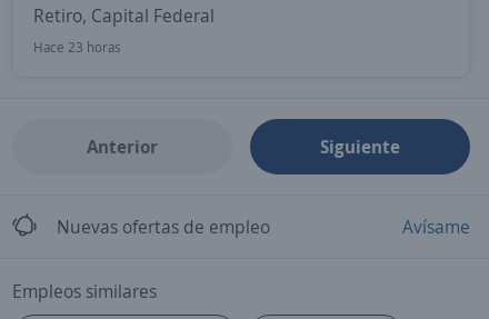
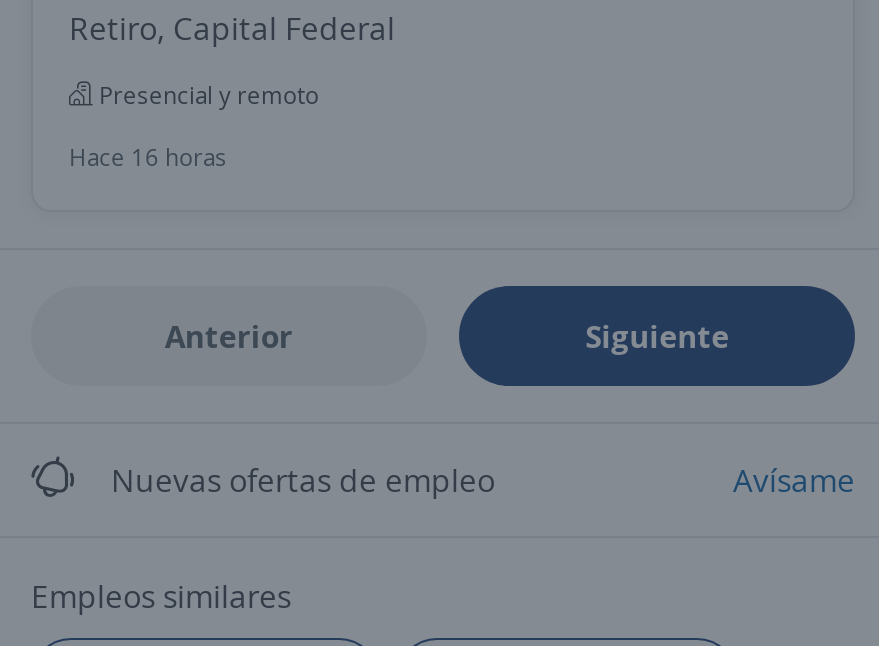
[33,38,121,57] Hace 23 horas -> [69,78,319,174] Presencial y remoto | Hace 16 horas

